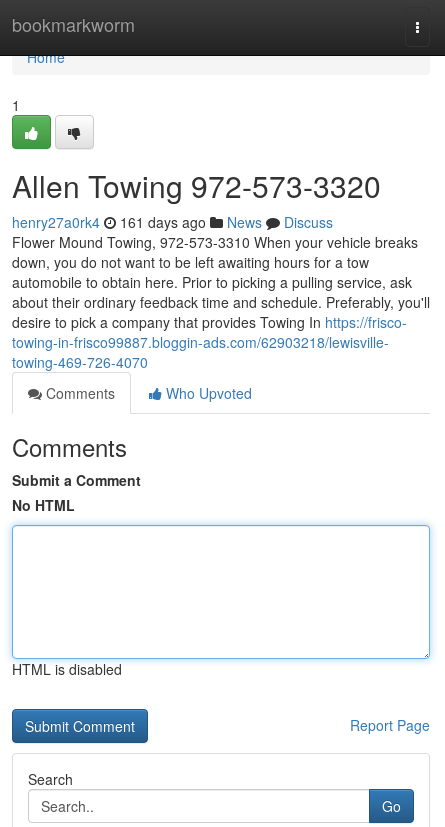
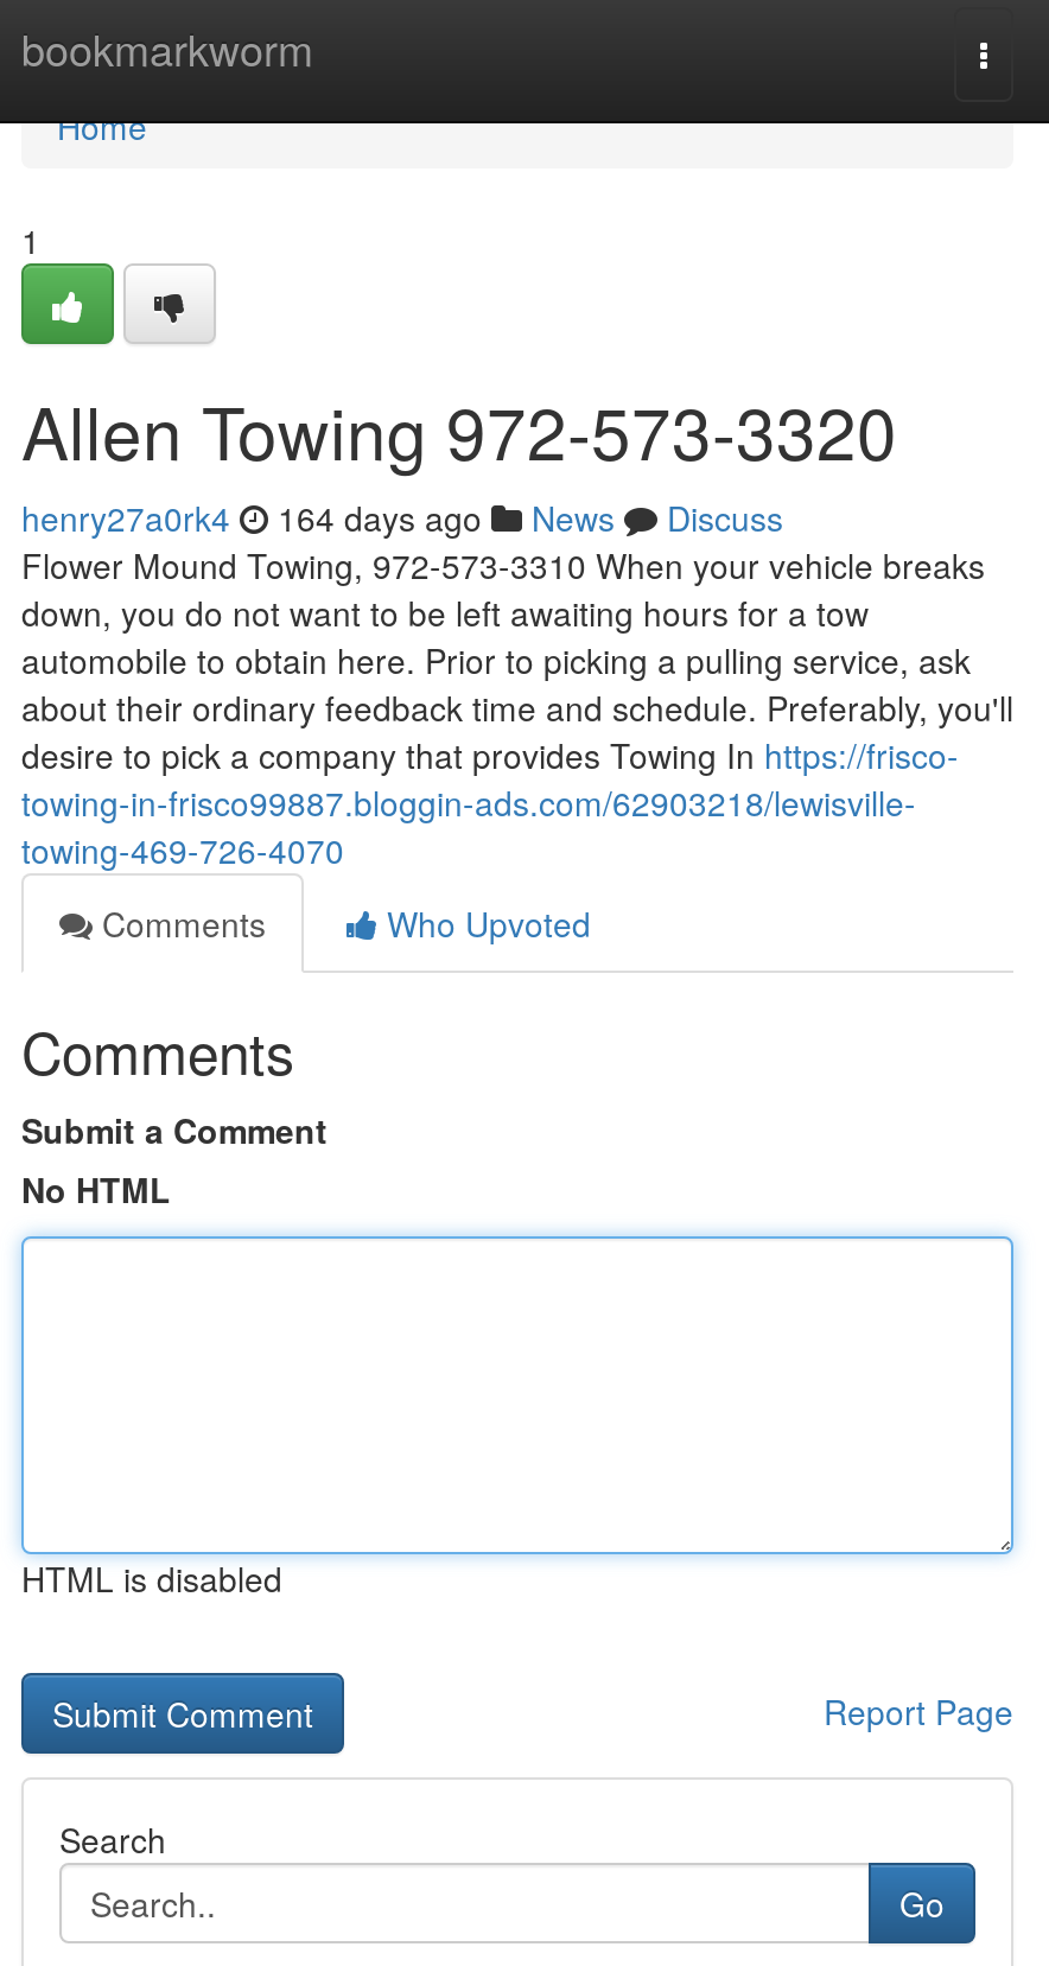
[12,212,333,232] henry27a0rk4 161 days ago News Discuss -> [21,494,783,541] henry27a0rk4 164 days ago News Discuss

